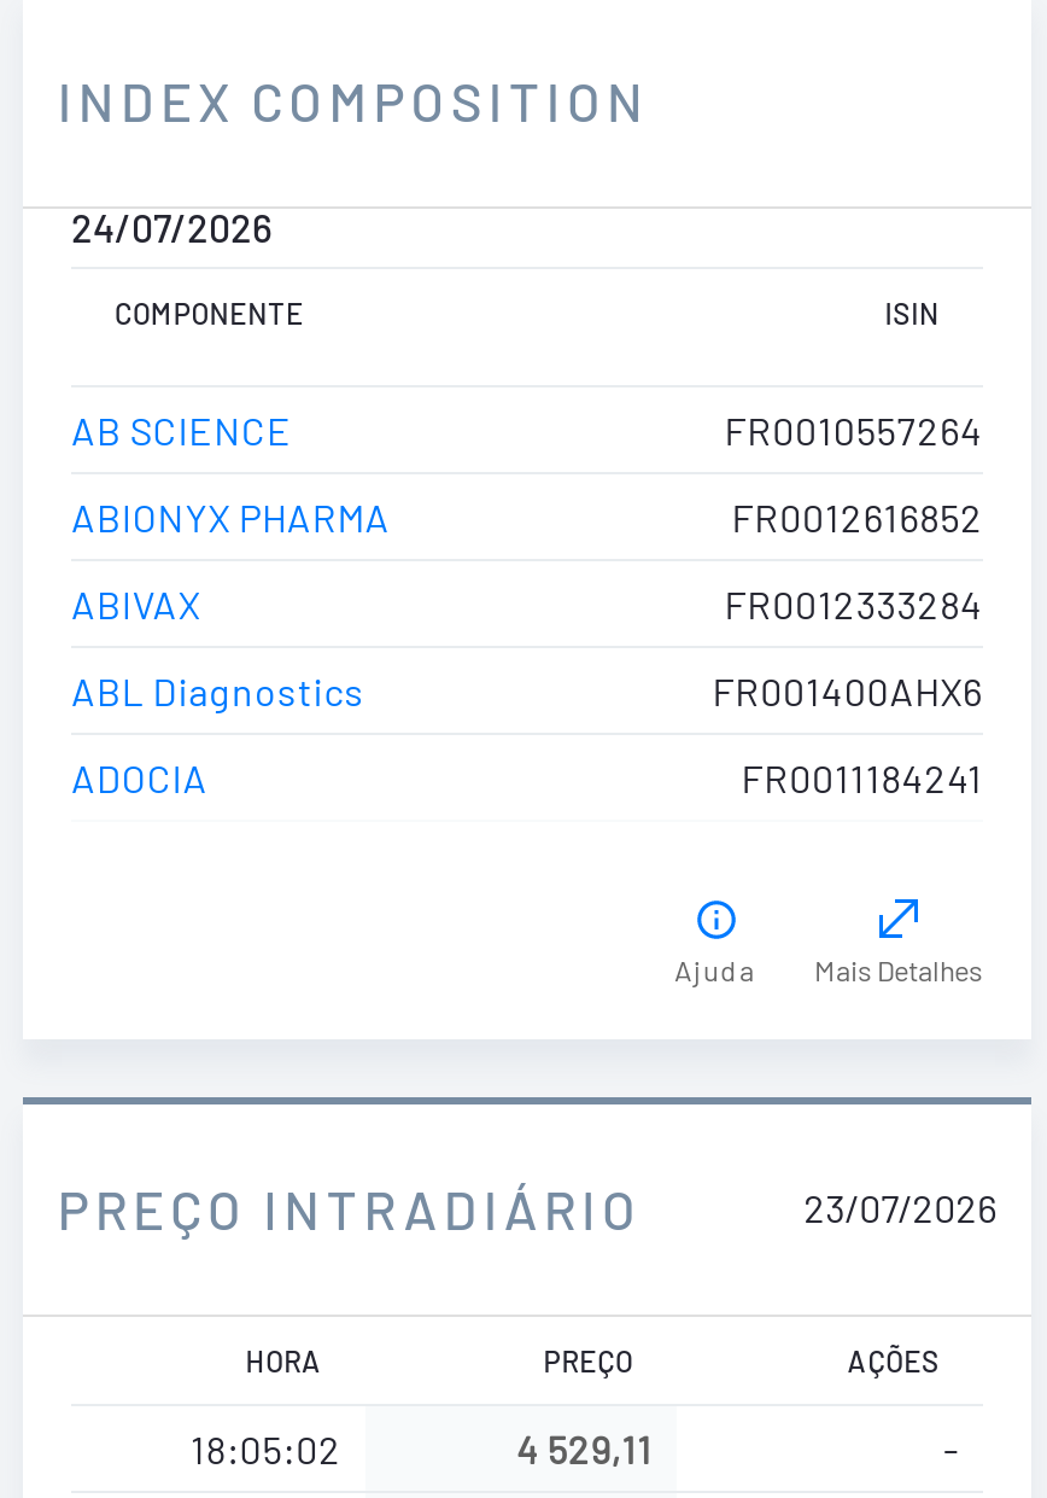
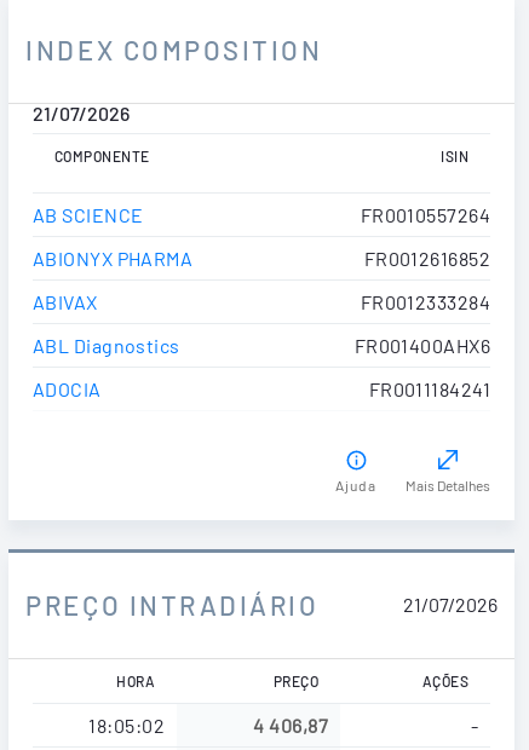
[71,204,271,249] 24/07/2026 -> [33,101,130,124] 21/07/2026
[804,1185,997,1231] 23/07/2026 -> [403,593,497,616] 21/07/2026
[516,1425,653,1471] 4 529,11 -> [254,713,328,736] 4 406,87

